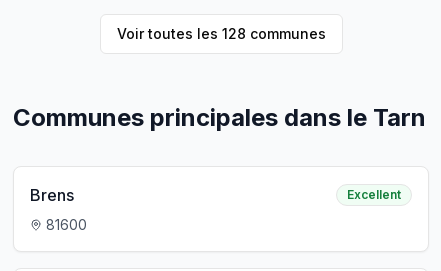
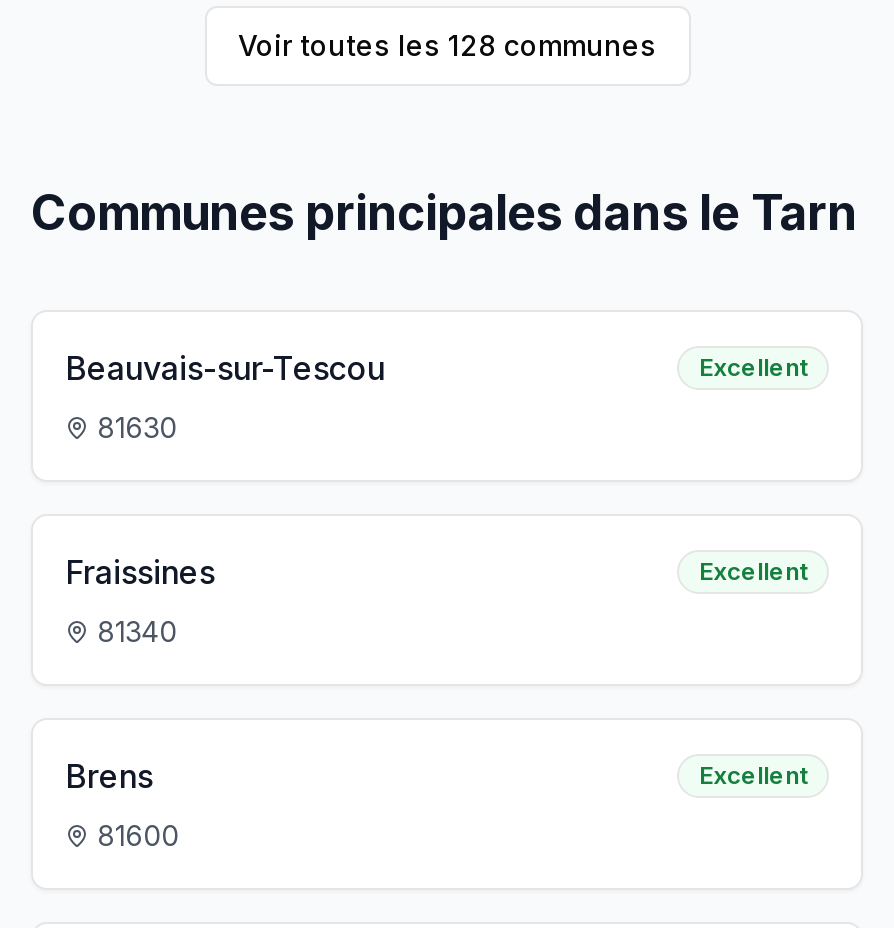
none -> [65,348,807,444] Beauvais-sur-Tescou | Excellent | 81630
none -> [65,552,807,648] Fraissines | Excellent | 81340

